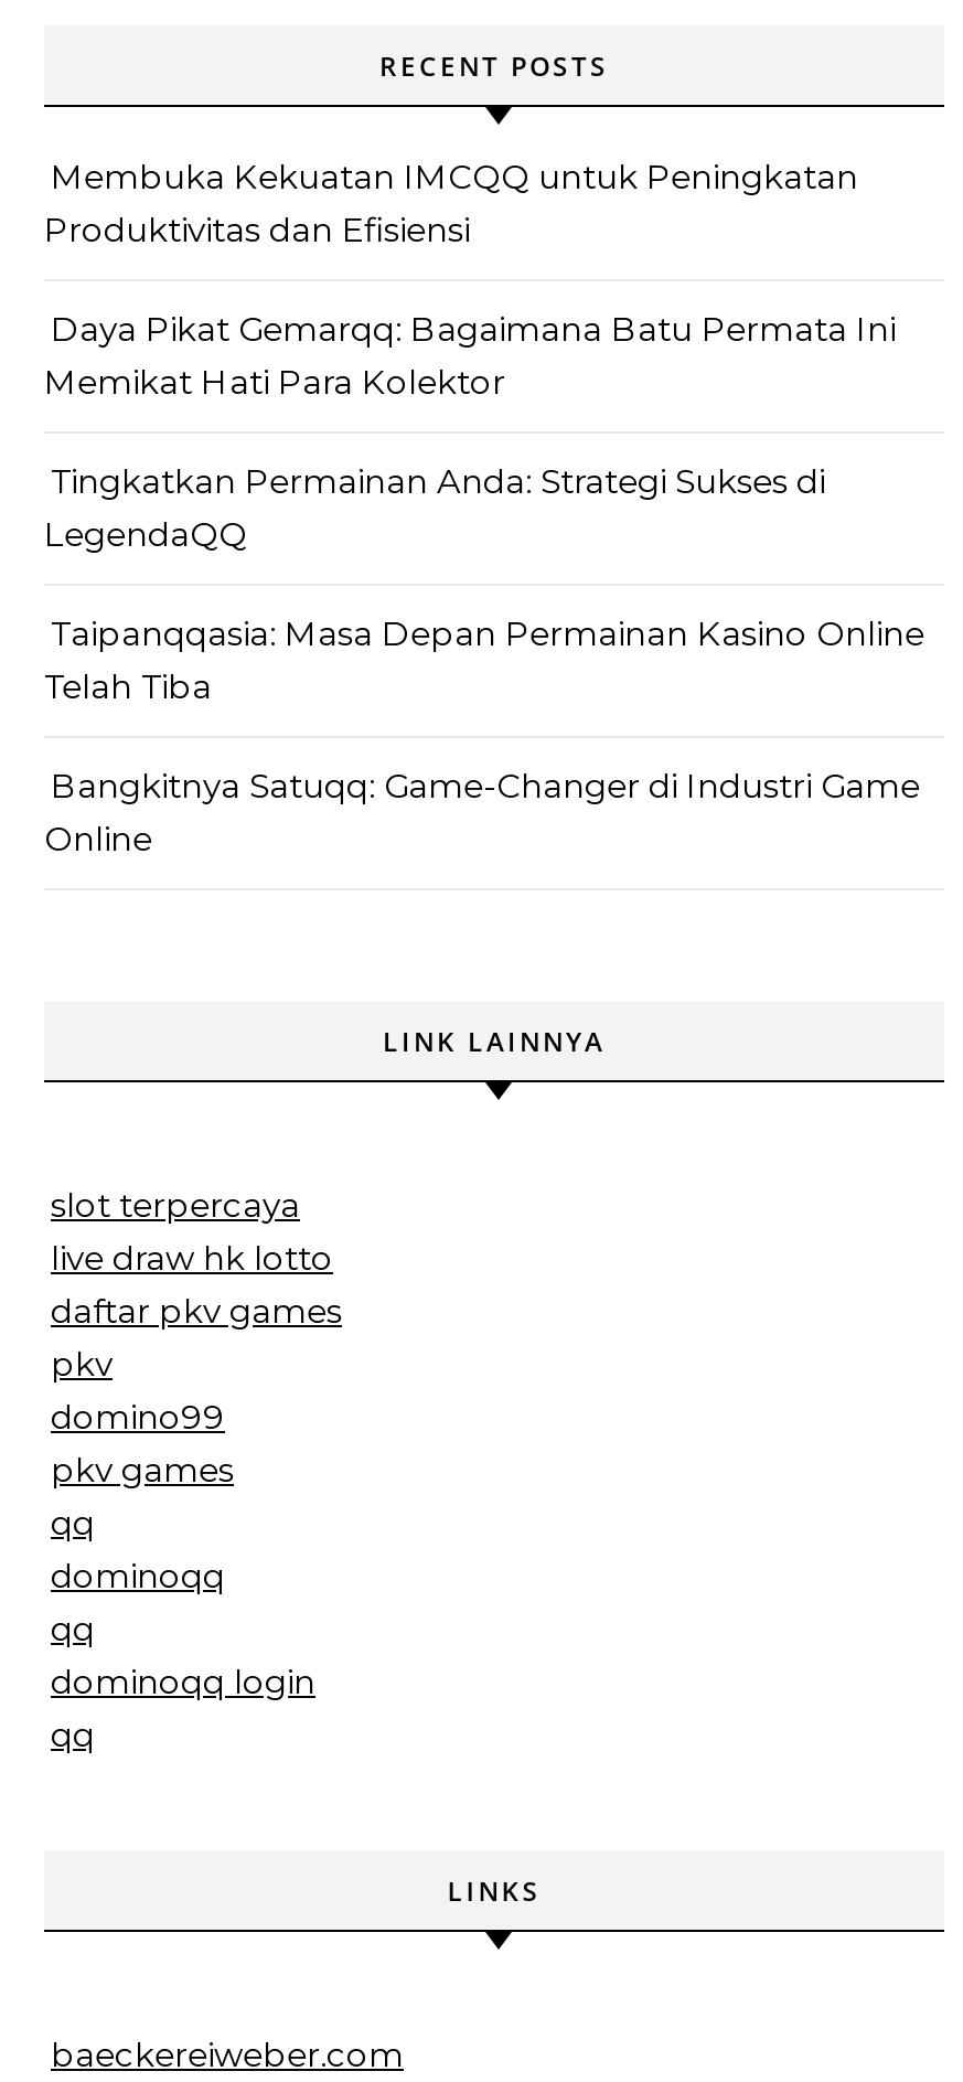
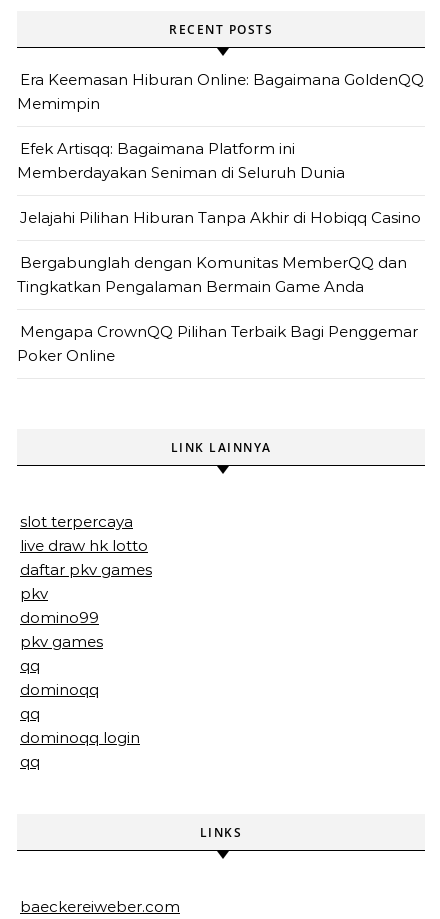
[44,156,858,250] Membuka Kekuatan IMCQQ untuk Peningkatan | Produktivitas dan Efisiensi -> [17,70,424,113] Era Keemasan Hiburan Online: Bagaimana GoldenQQ | Memimpin
[44,308,896,403] Daya Pikat Gemarqq: Bagaimana Batu Permata Ini | Memikat Hati Para Kolektor -> [17,139,345,182] Efek Artisqq: Bagaimana Platform ini | Memberdayakan Seniman di Seluruh Dunia
[44,460,825,555] Tingkatkan Permainan Anda: Strategi Sukses di | LegendaQQ -> [20,208,421,227] Jelajahi Pilihan Hiburan Tanpa Akhir di Hobiqq Casino
[44,612,924,707] Taipanqqasia: Masa Depan Permainan Kasino Online | Telah Tiba -> [17,253,407,296] Bergabunglah dengan Komunitas MemberQQ dan | Tingkatkan Pengalaman Bermain Game Anda
[44,765,920,860] Bangkitnya Satuqq: Game-Changer di Industri Game | Online -> [17,322,418,365] Mengapa CrownQQ Pilihan Terbaik Bagi Penggemar | Poker Online

